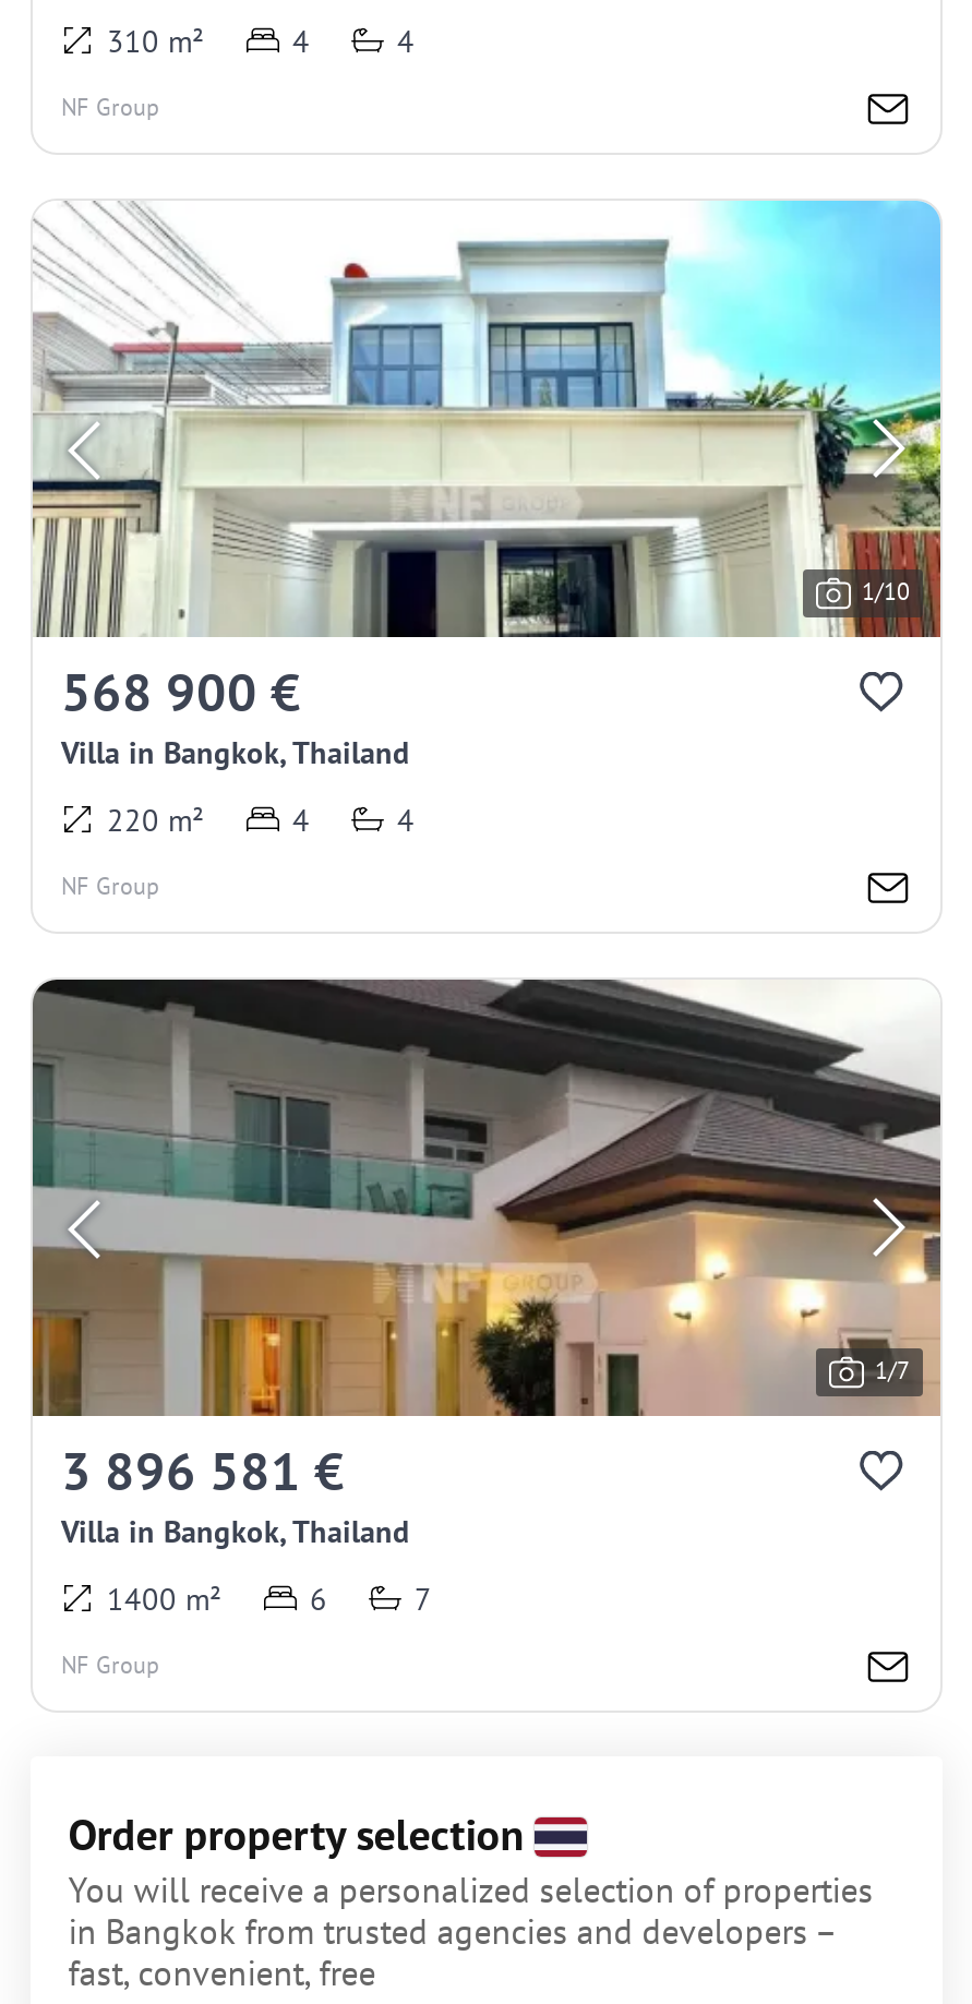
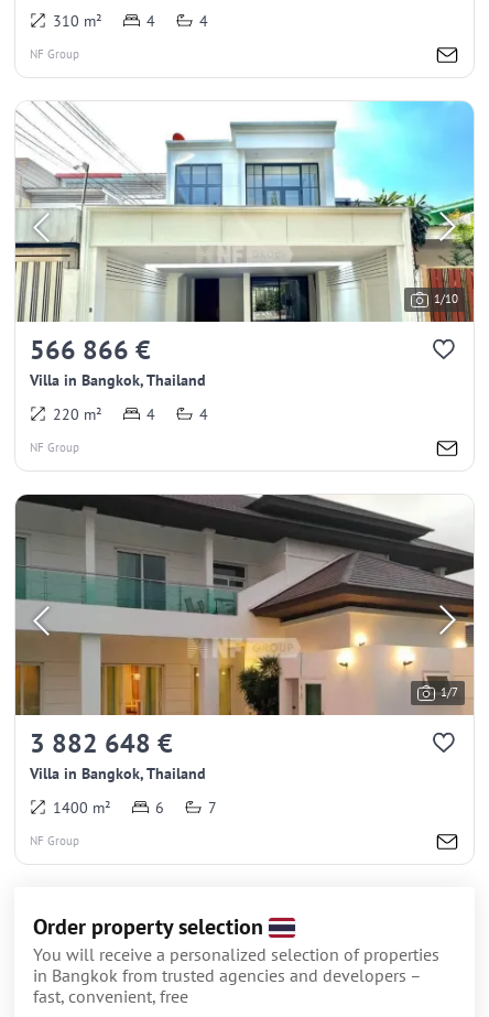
[61,658,301,725] 568 900 € -> [30,332,151,366] 566 866 €
[61,1437,345,1504] 3 896 581 € -> [30,726,173,760] 3 882 648 €

